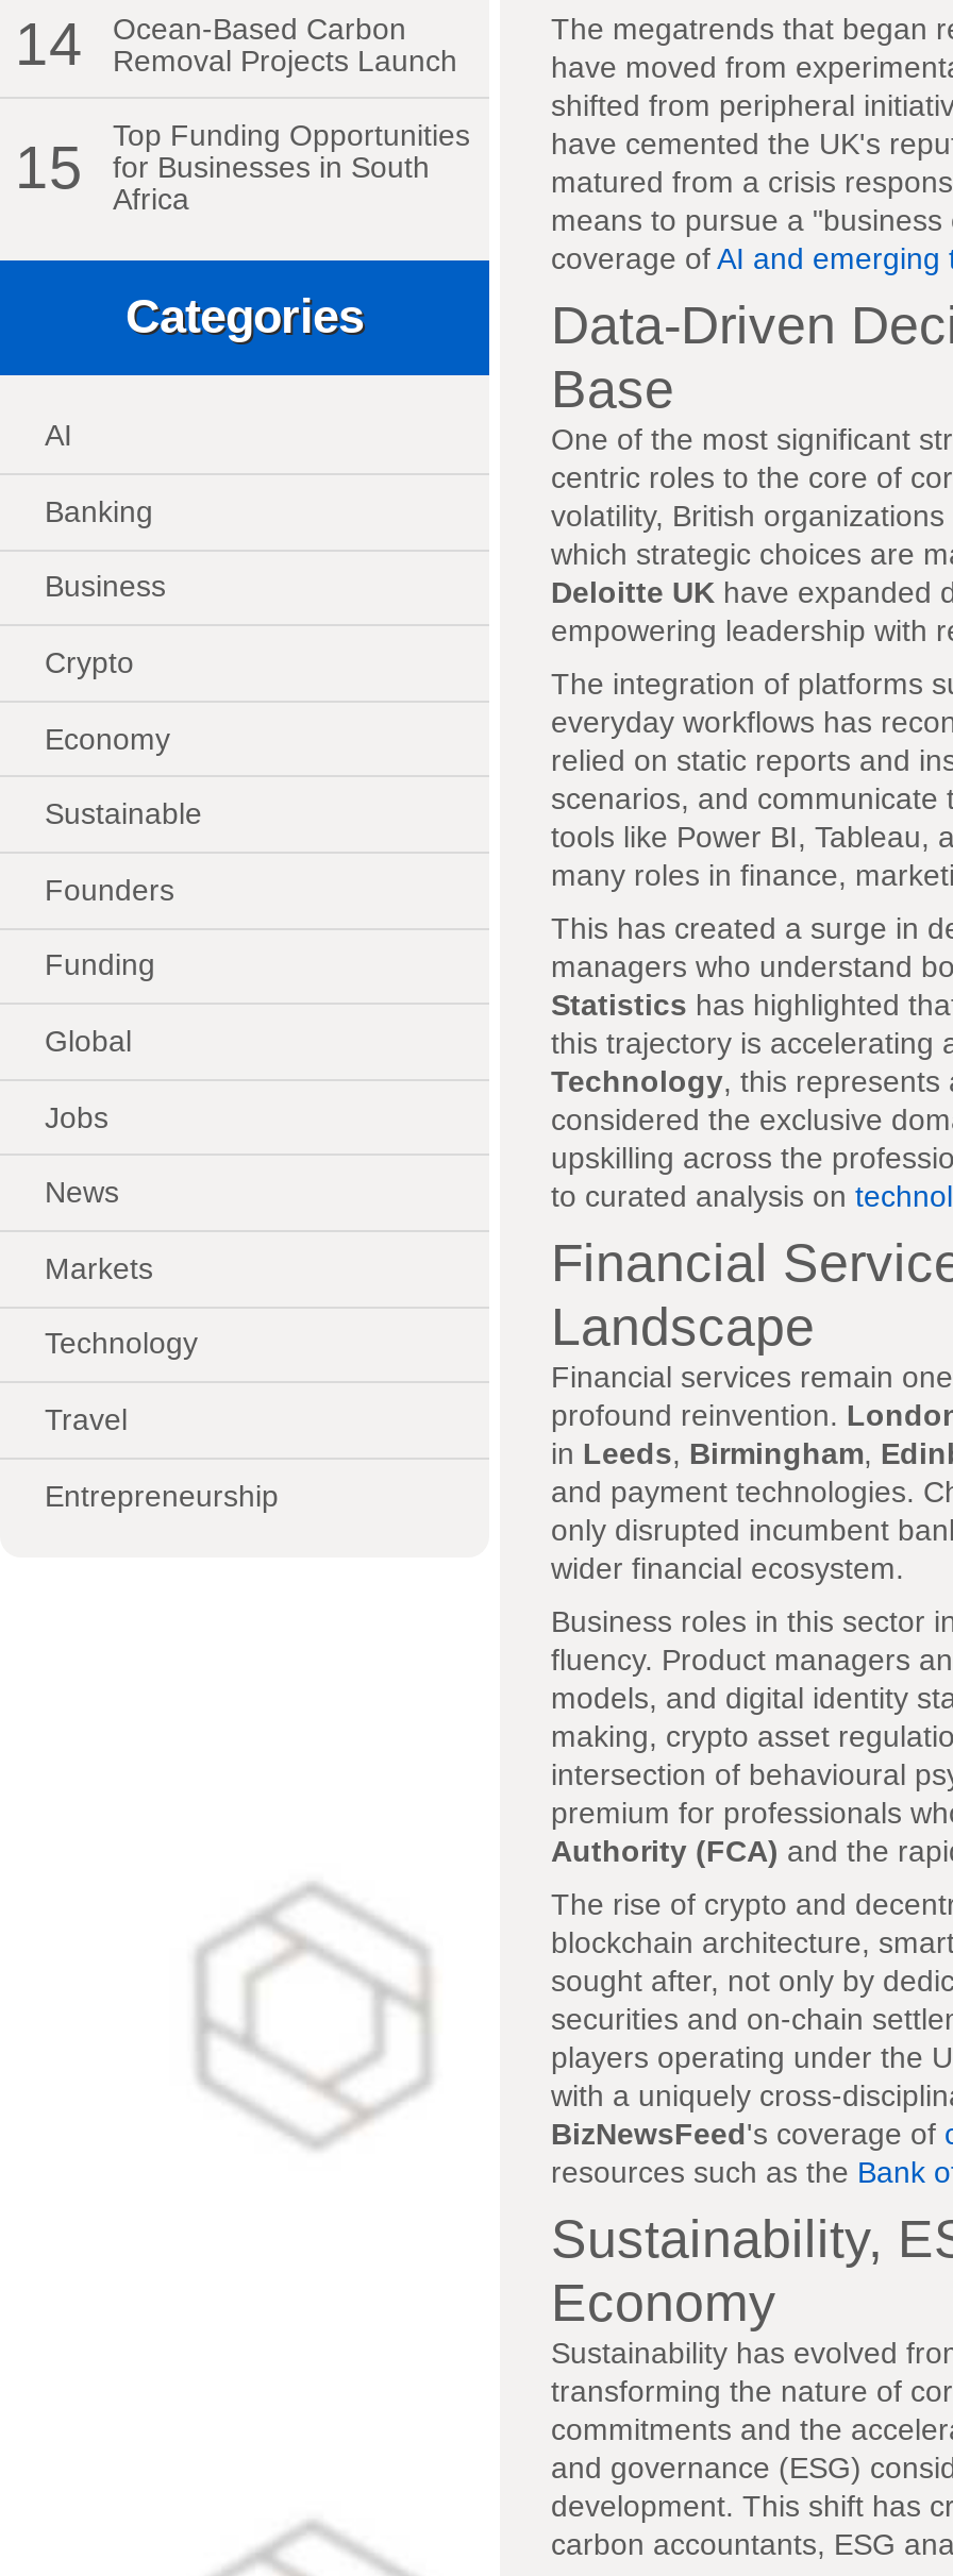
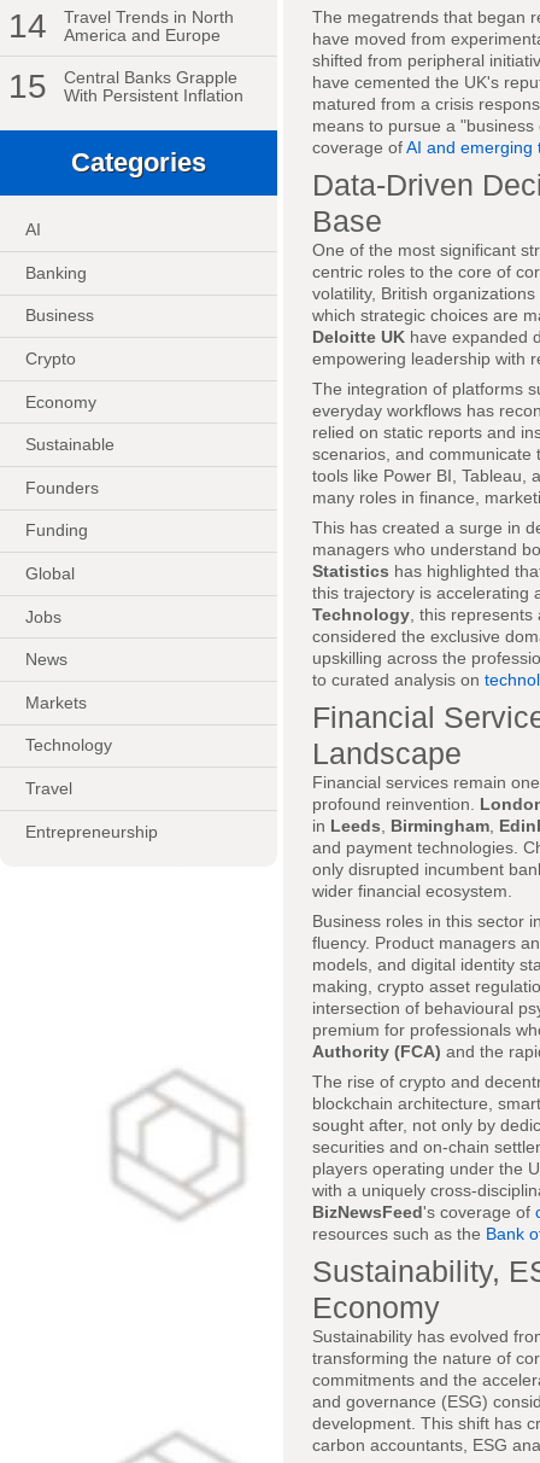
[113,11,457,77] Ocean-Based Carbon | Removal Projects Launch -> [64,7,234,44] Travel Trends in North | America and Europe
[113,119,470,216] Top Funding Opportunities | for Businesses in South | Africa -> [64,68,243,105] Central Banks Grapple | With Persistent Inflation

